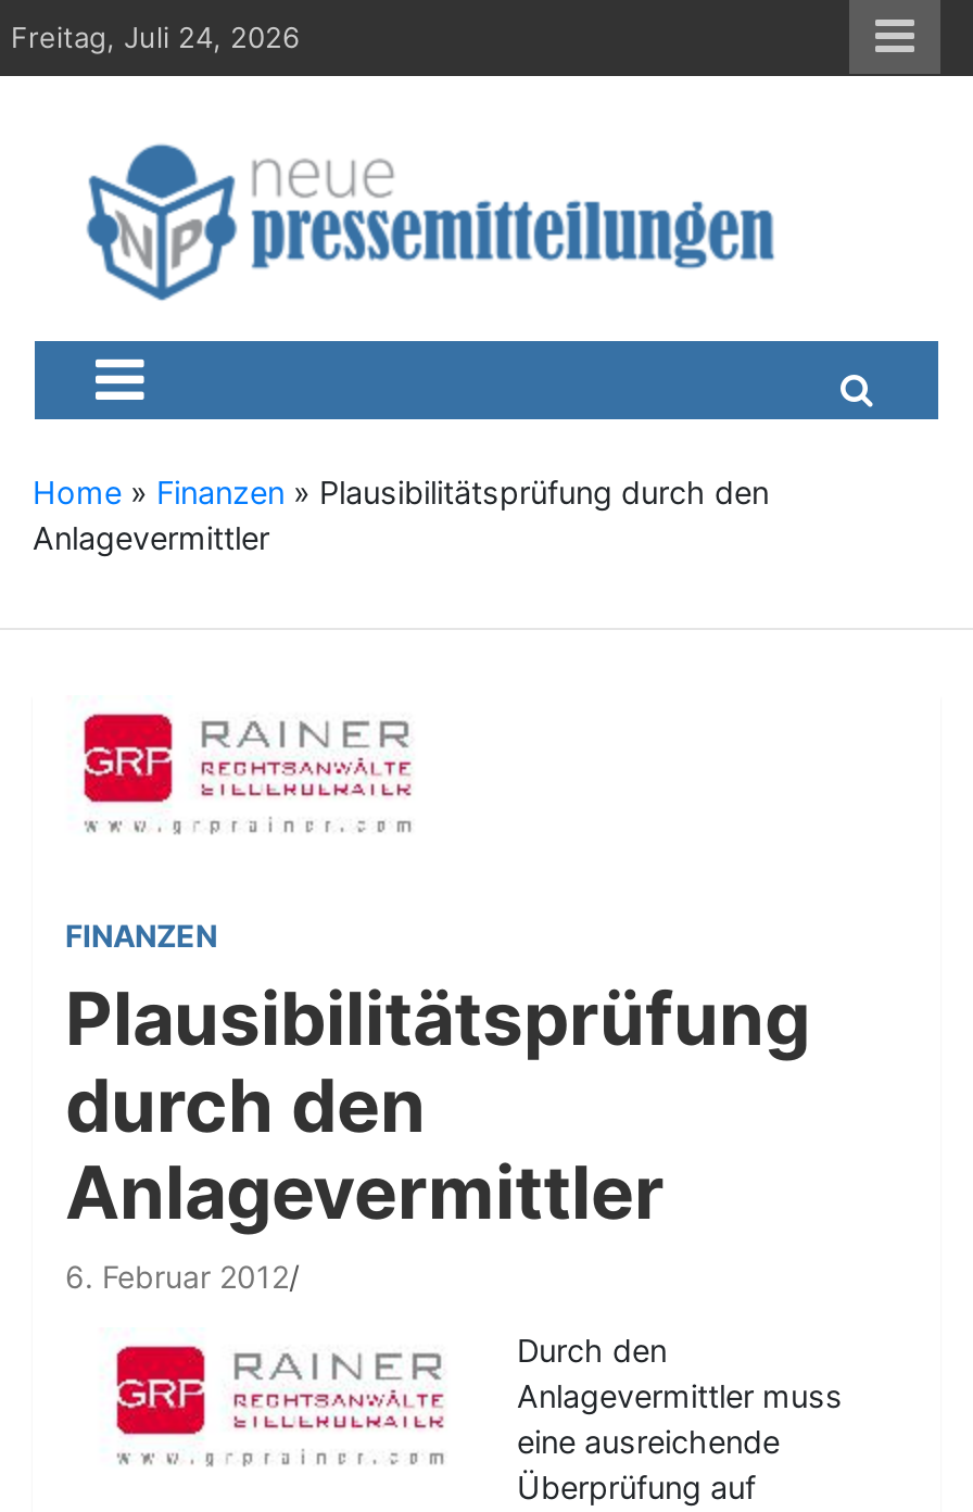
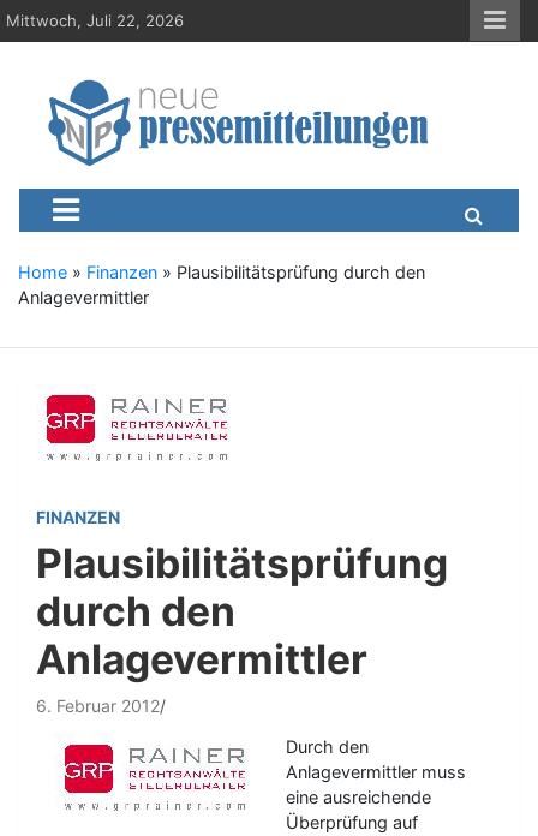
[11,20,300,54] Freitag, Juli 24, 2026 -> [6,11,184,30] Mittwoch, Juli 22, 2026

